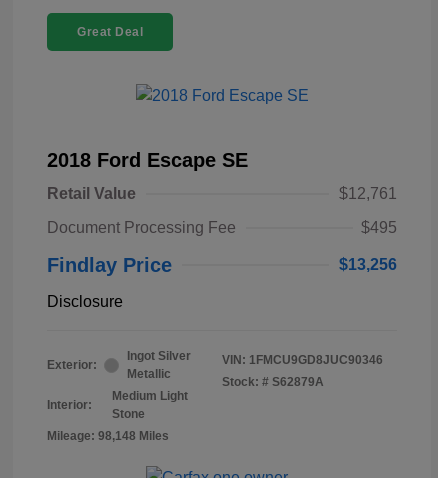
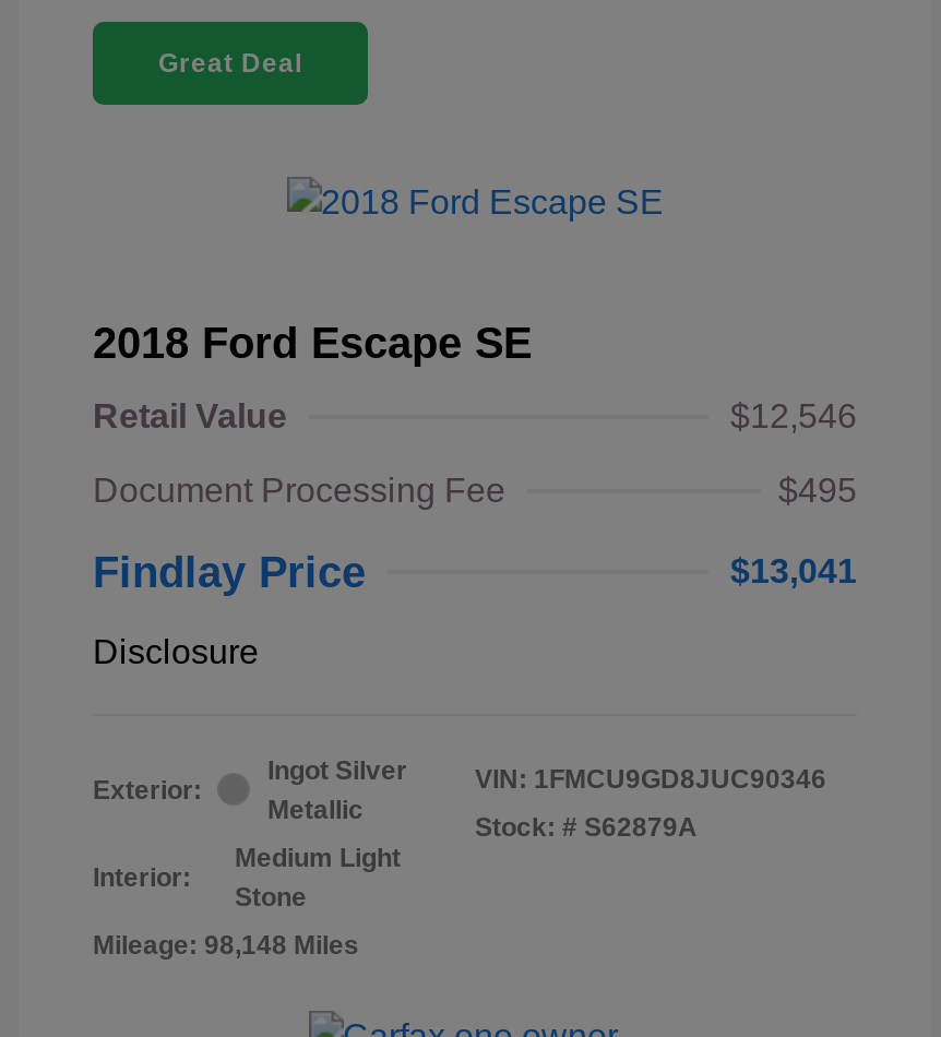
[339,185,397,202] $12,761 -> [730,397,857,434] $12,546
[339,256,397,273] $13,256 -> [730,552,857,589] $13,041

